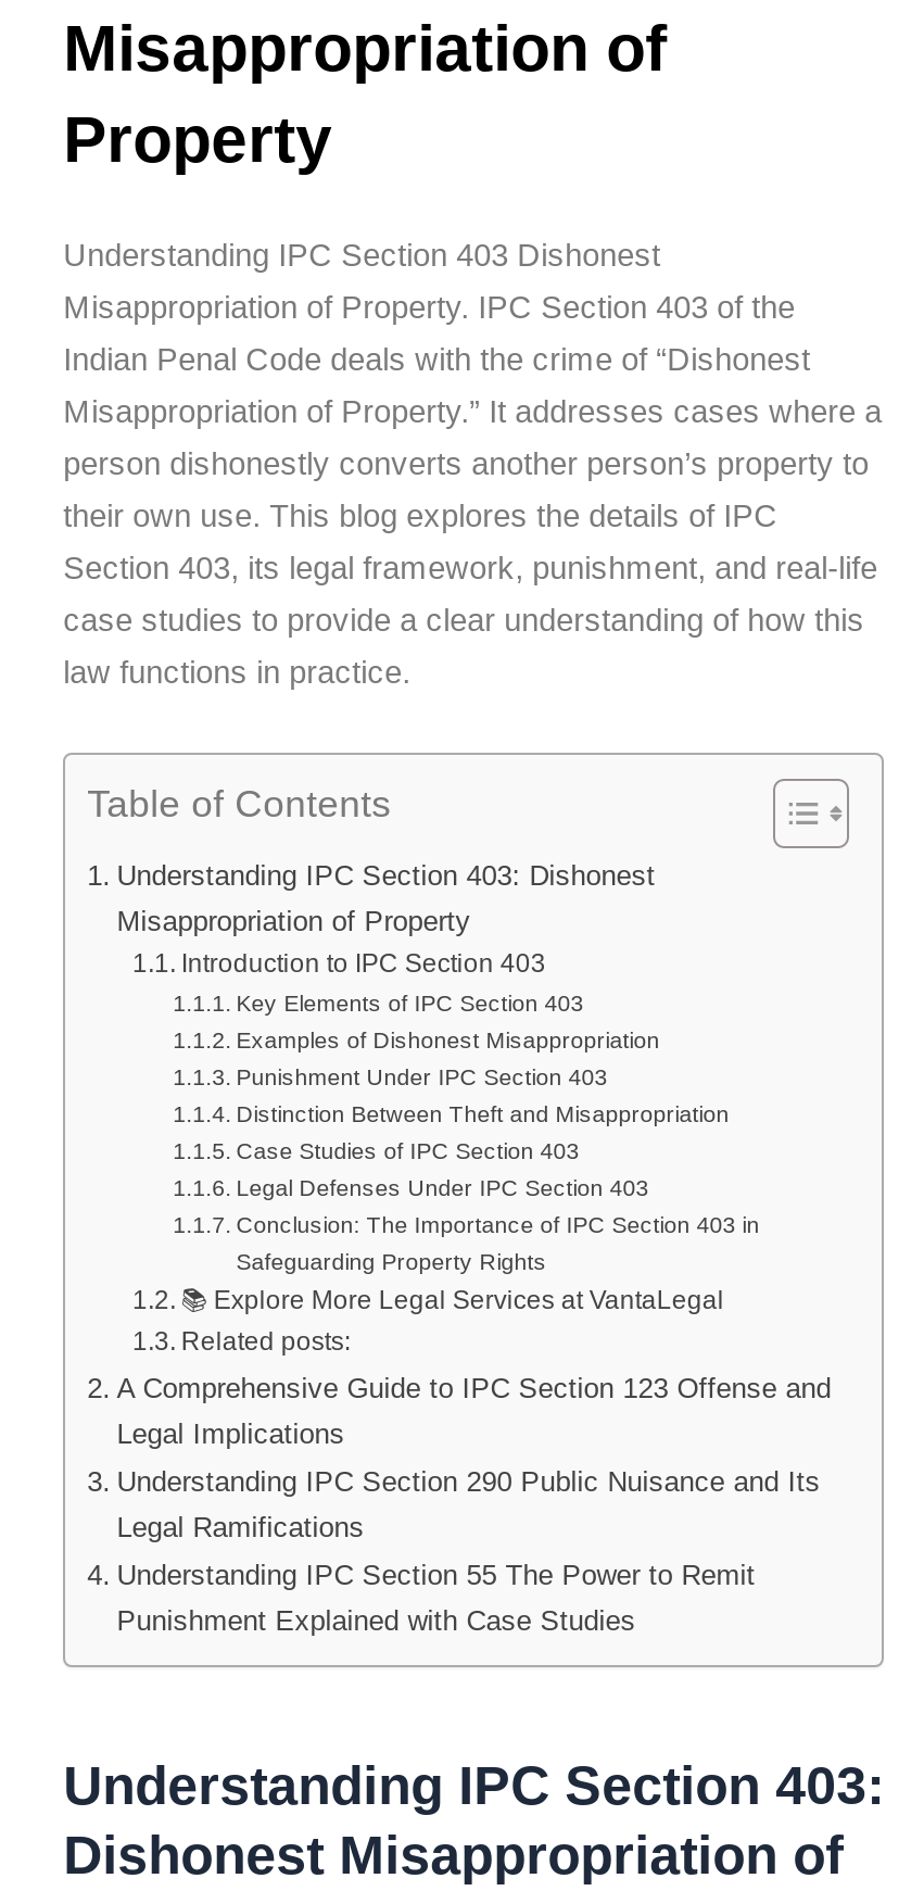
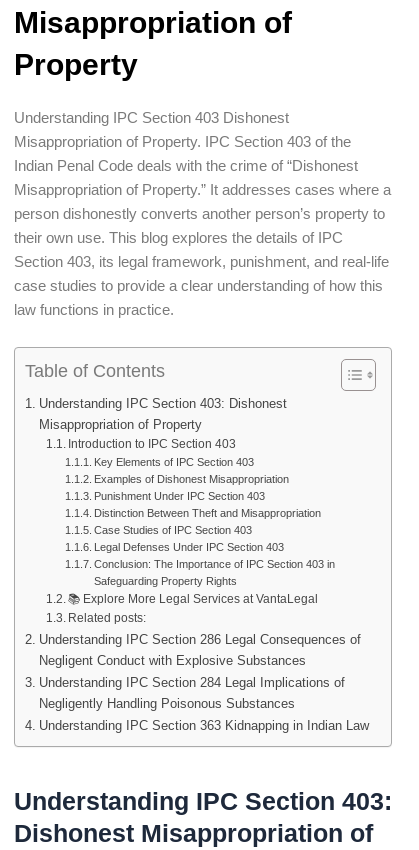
[117,1373,831,1451] A Comprehensive Guide to IPC Section 123 Offense and | Legal Implications -> [39,632,361,668] Understanding IPC Section 286 Legal Consequences of | Negligent Conduct with Explosive Substances
[117,1466,820,1545] Understanding IPC Section 290 Public Nuisance and Its | Legal Ramifications -> [39,675,345,711] Understanding IPC Section 284 Legal Implications of | Negligently Handling Poisonous Substances
[117,1560,755,1638] Understanding IPC Section 55 The Power to Remit | Punishment Explained with Case Studies -> [39,718,369,733] Understanding IPC Section 363 Kidnapping in Indian Law

